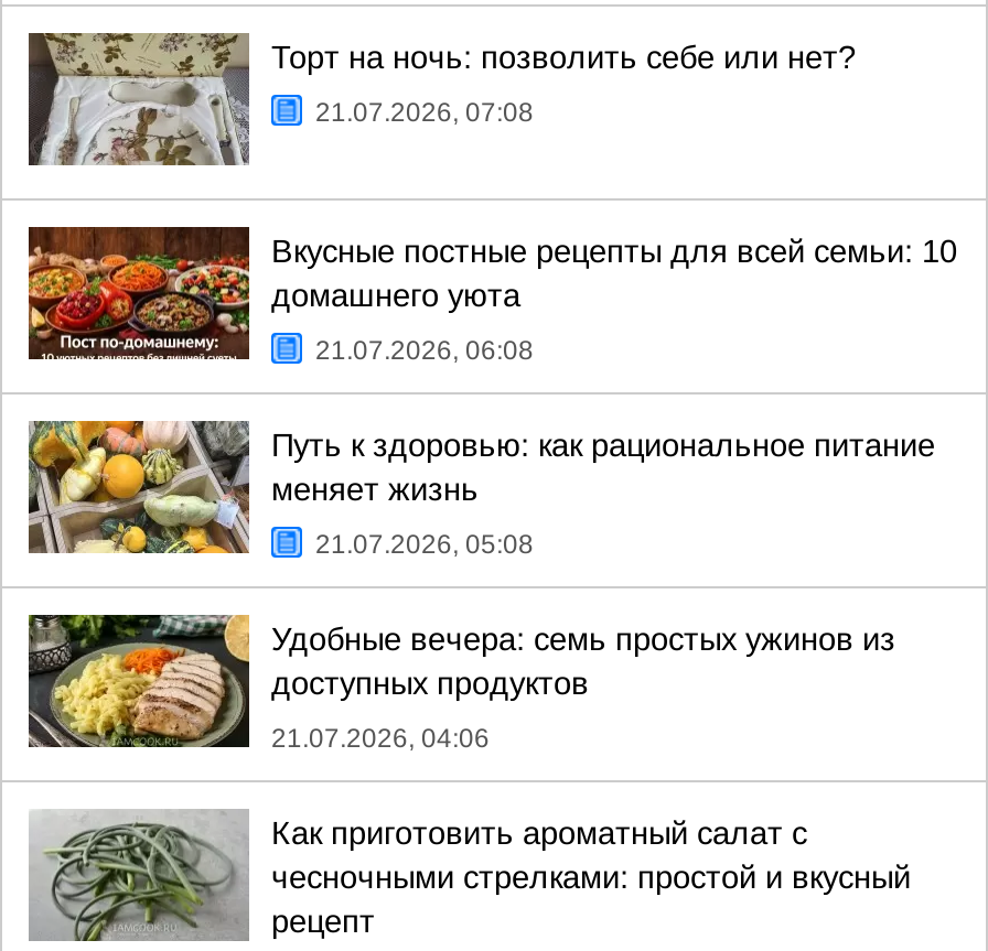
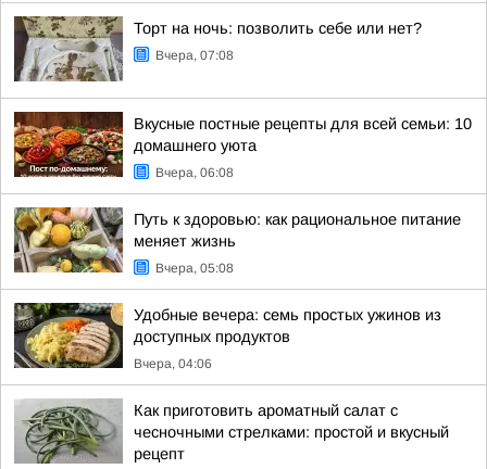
[315,97,534,128] 21.07.2026, 07:08 -> [155,48,234,63] Вчера, 07:08
[315,335,534,366] 21.07.2026, 06:08 -> [155,165,234,180] Вчера, 06:08
[315,529,534,560] 21.07.2026, 05:08 -> [155,261,234,276] Вчера, 05:08
[271,723,490,754] 21.07.2026, 04:06 -> [134,356,212,371] Вчера, 04:06

